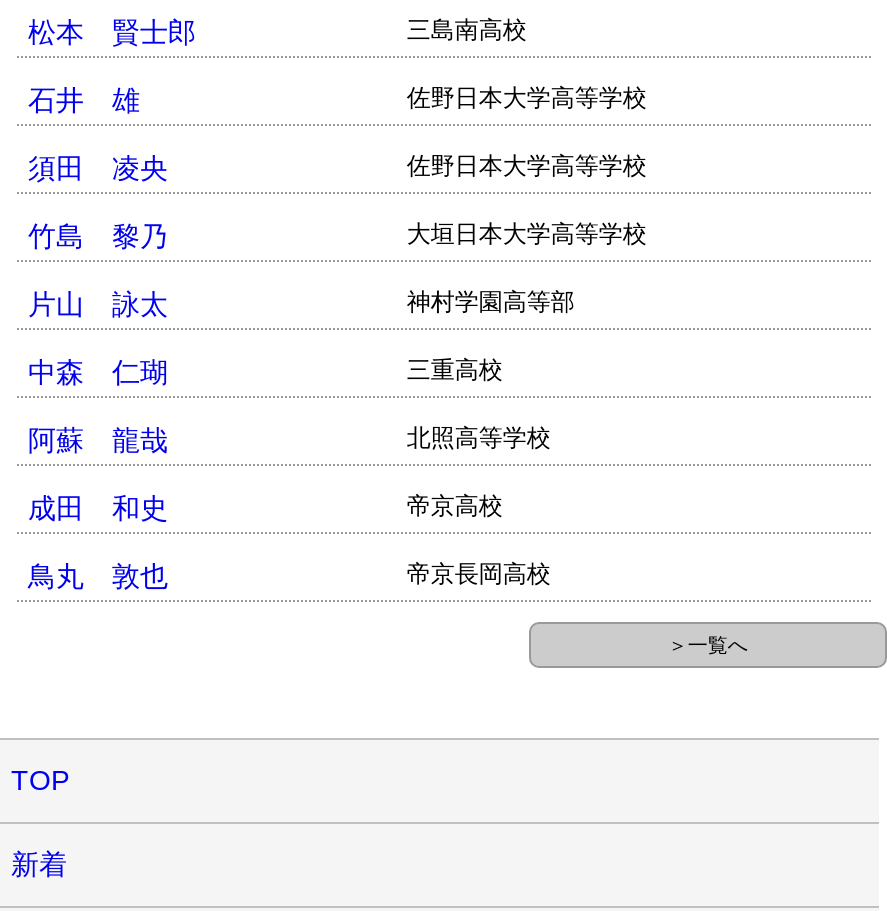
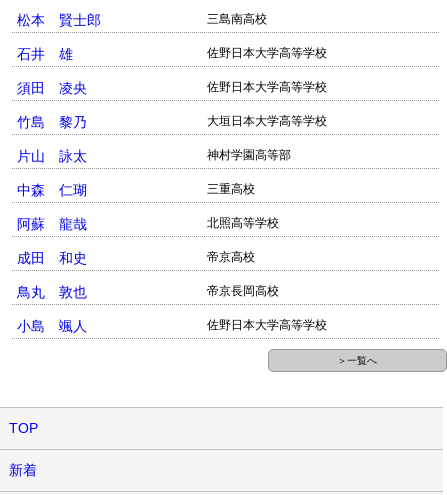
none -> [17,318,327,334] 小島 颯人 | 佐野日本大学高等学校

